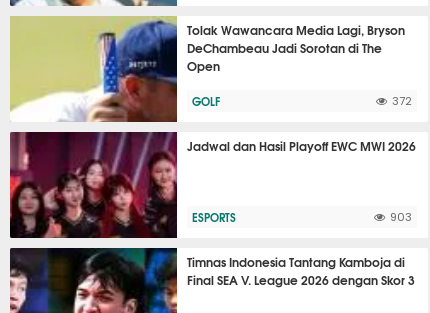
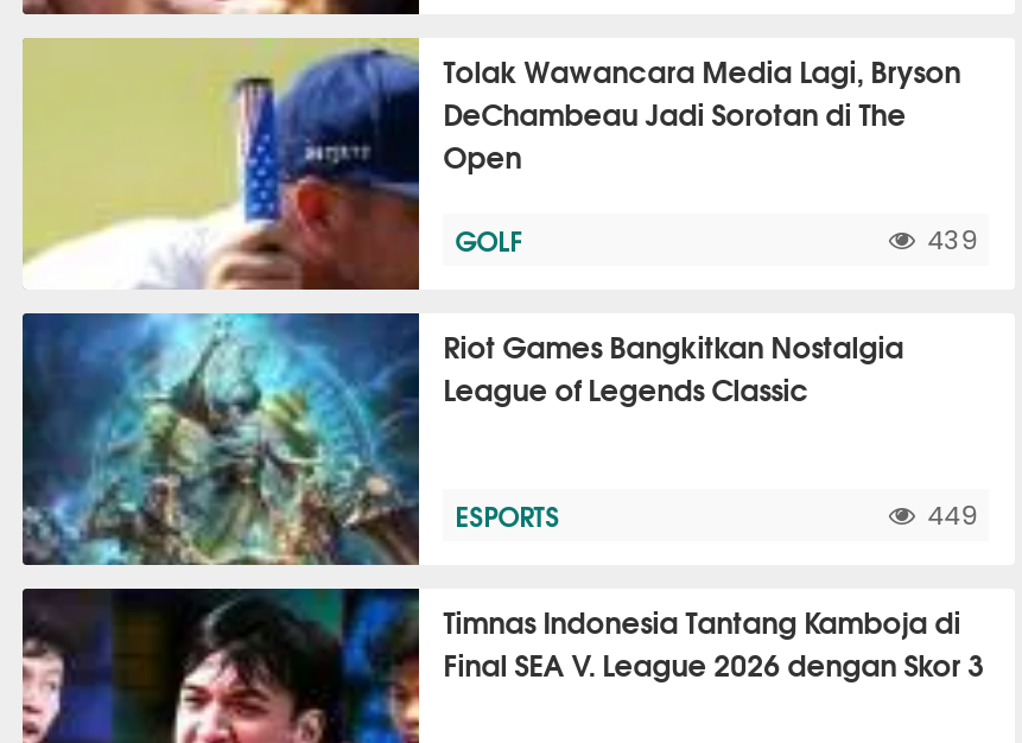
[392,96,412,107] 372 -> [927,228,977,254] 439
[9,131,416,239] [image] | Jadwal dan Hasil Playoff EWC MWI 2026 -> [20,311,904,567] [image] | Riot Games Bangkitkan Nostalgia | League of Legends Classic
[390,212,412,223] 903 -> [927,503,977,529] 449

